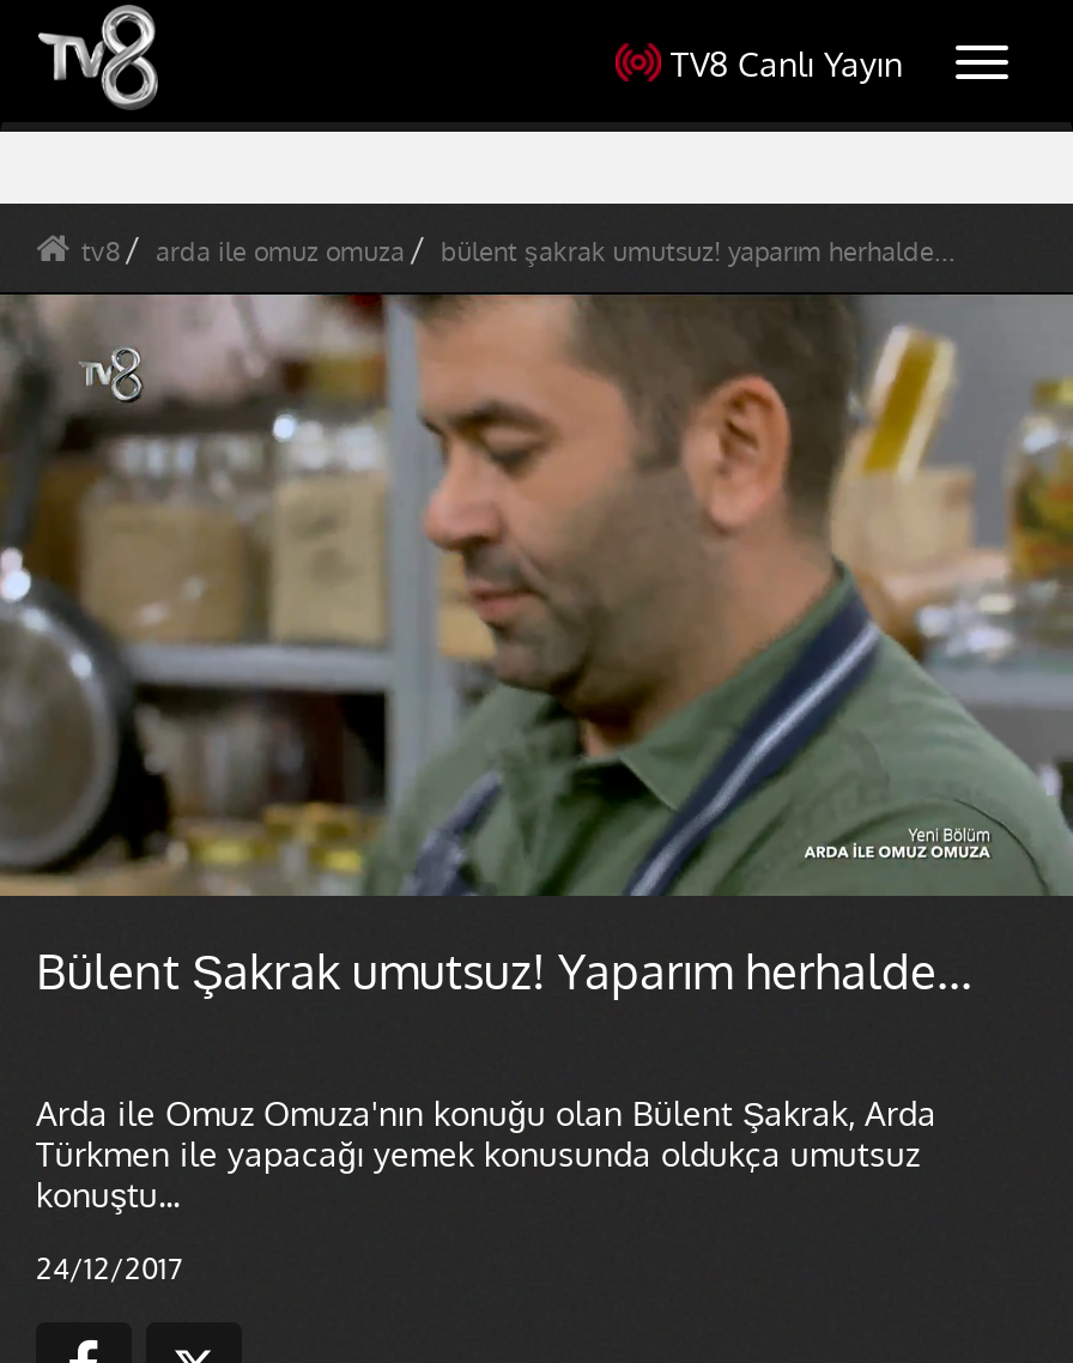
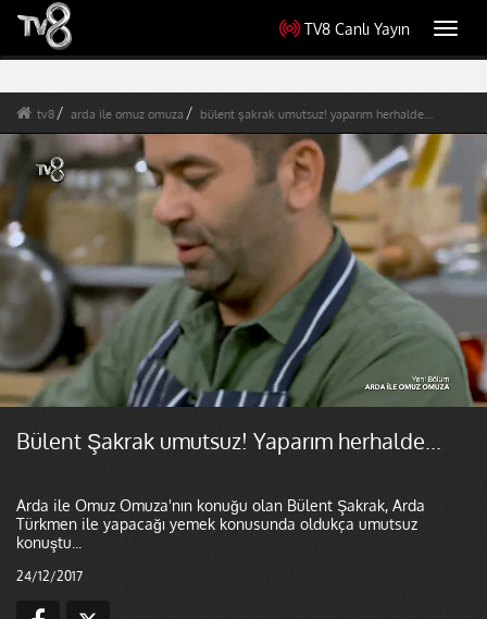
[7,295,1066,898] [image] -> [3,133,484,408] [image]

